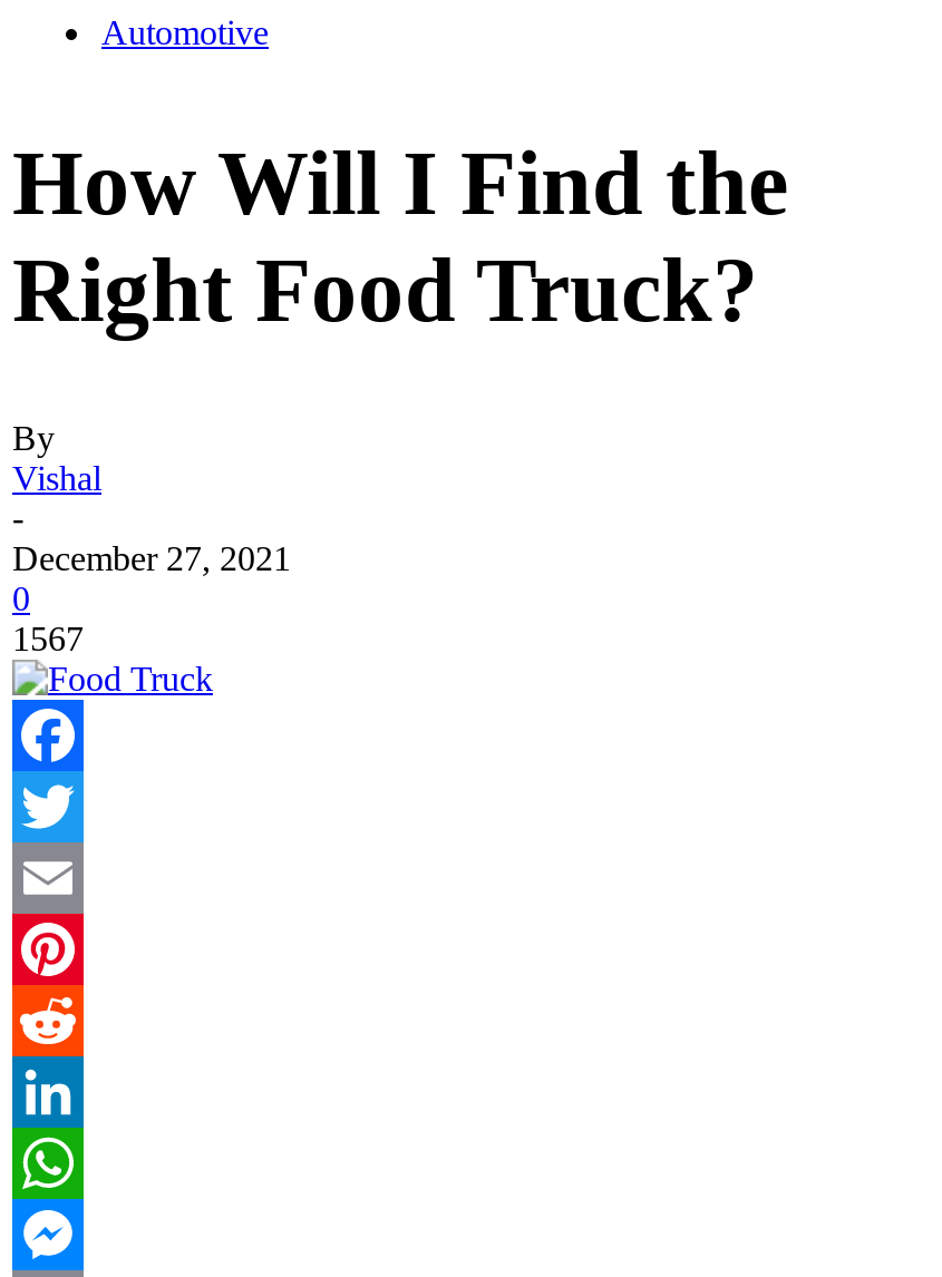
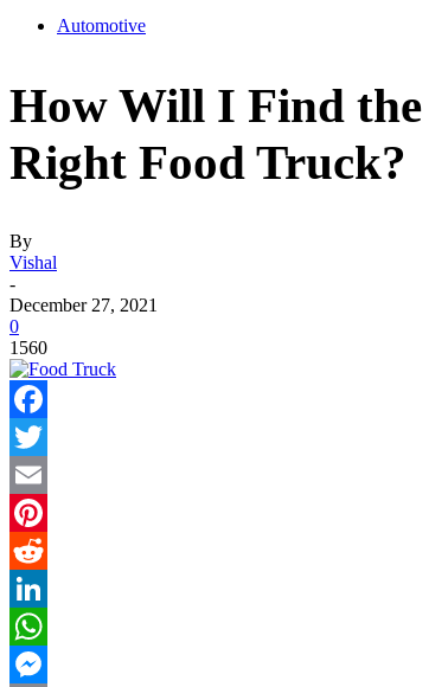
[12,620,84,657] 1567 -> [9,338,47,358] 1560

